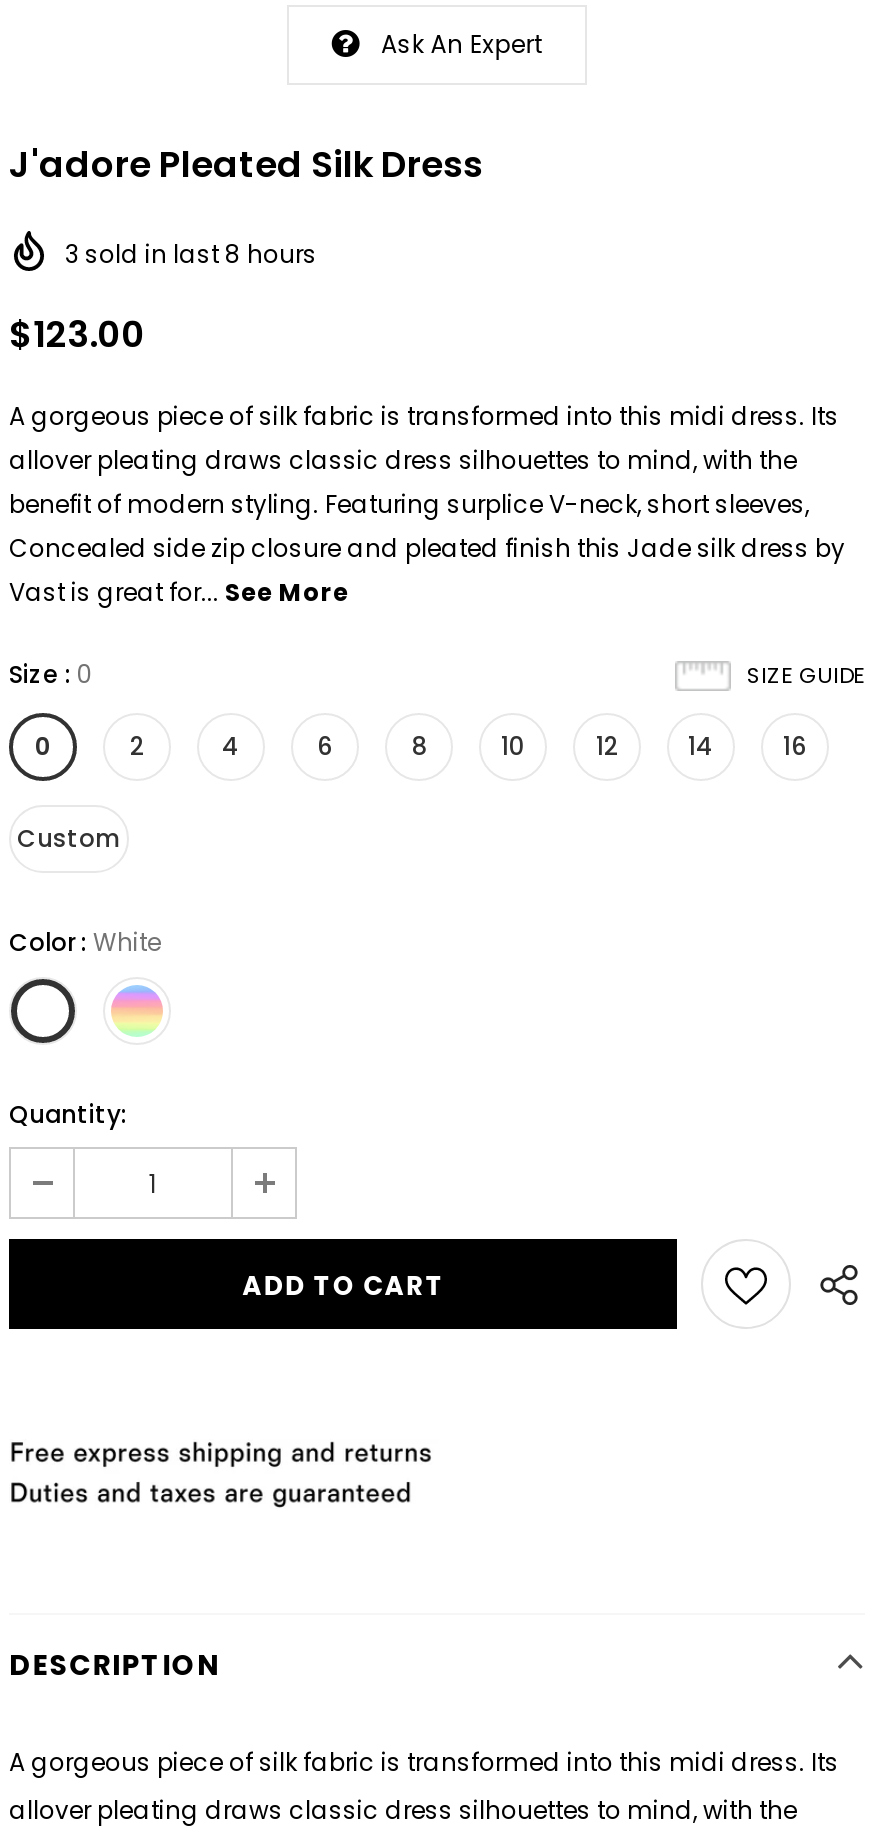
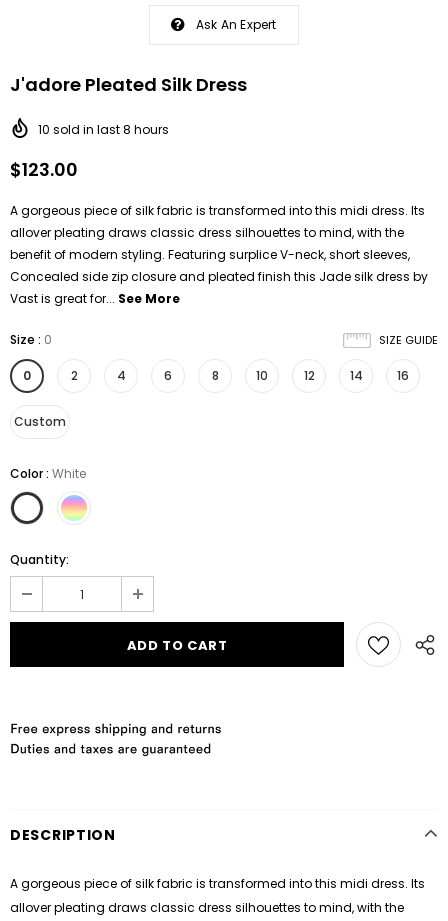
[65,236,317,270] 3 sold in last 8 hours -> [38,121,169,138] 10 sold in last 8 hours

